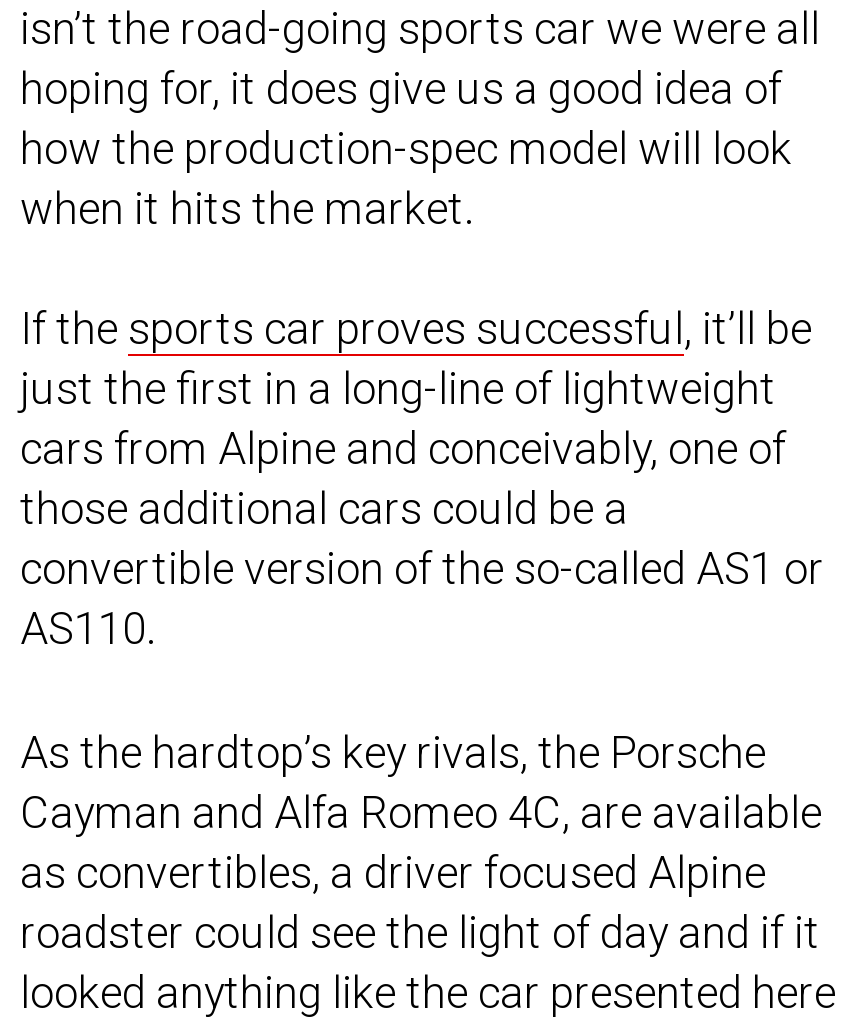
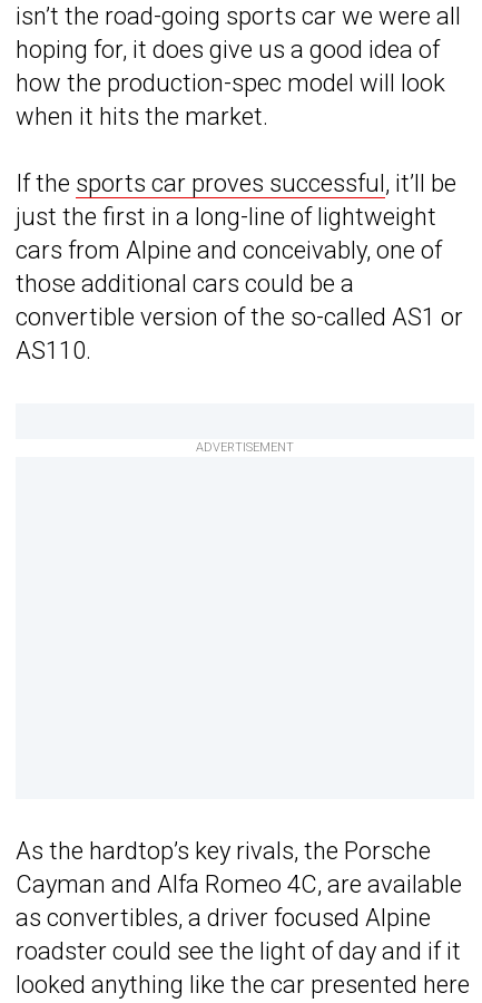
none -> [196,440,294,455] ADVERTISEMENT

